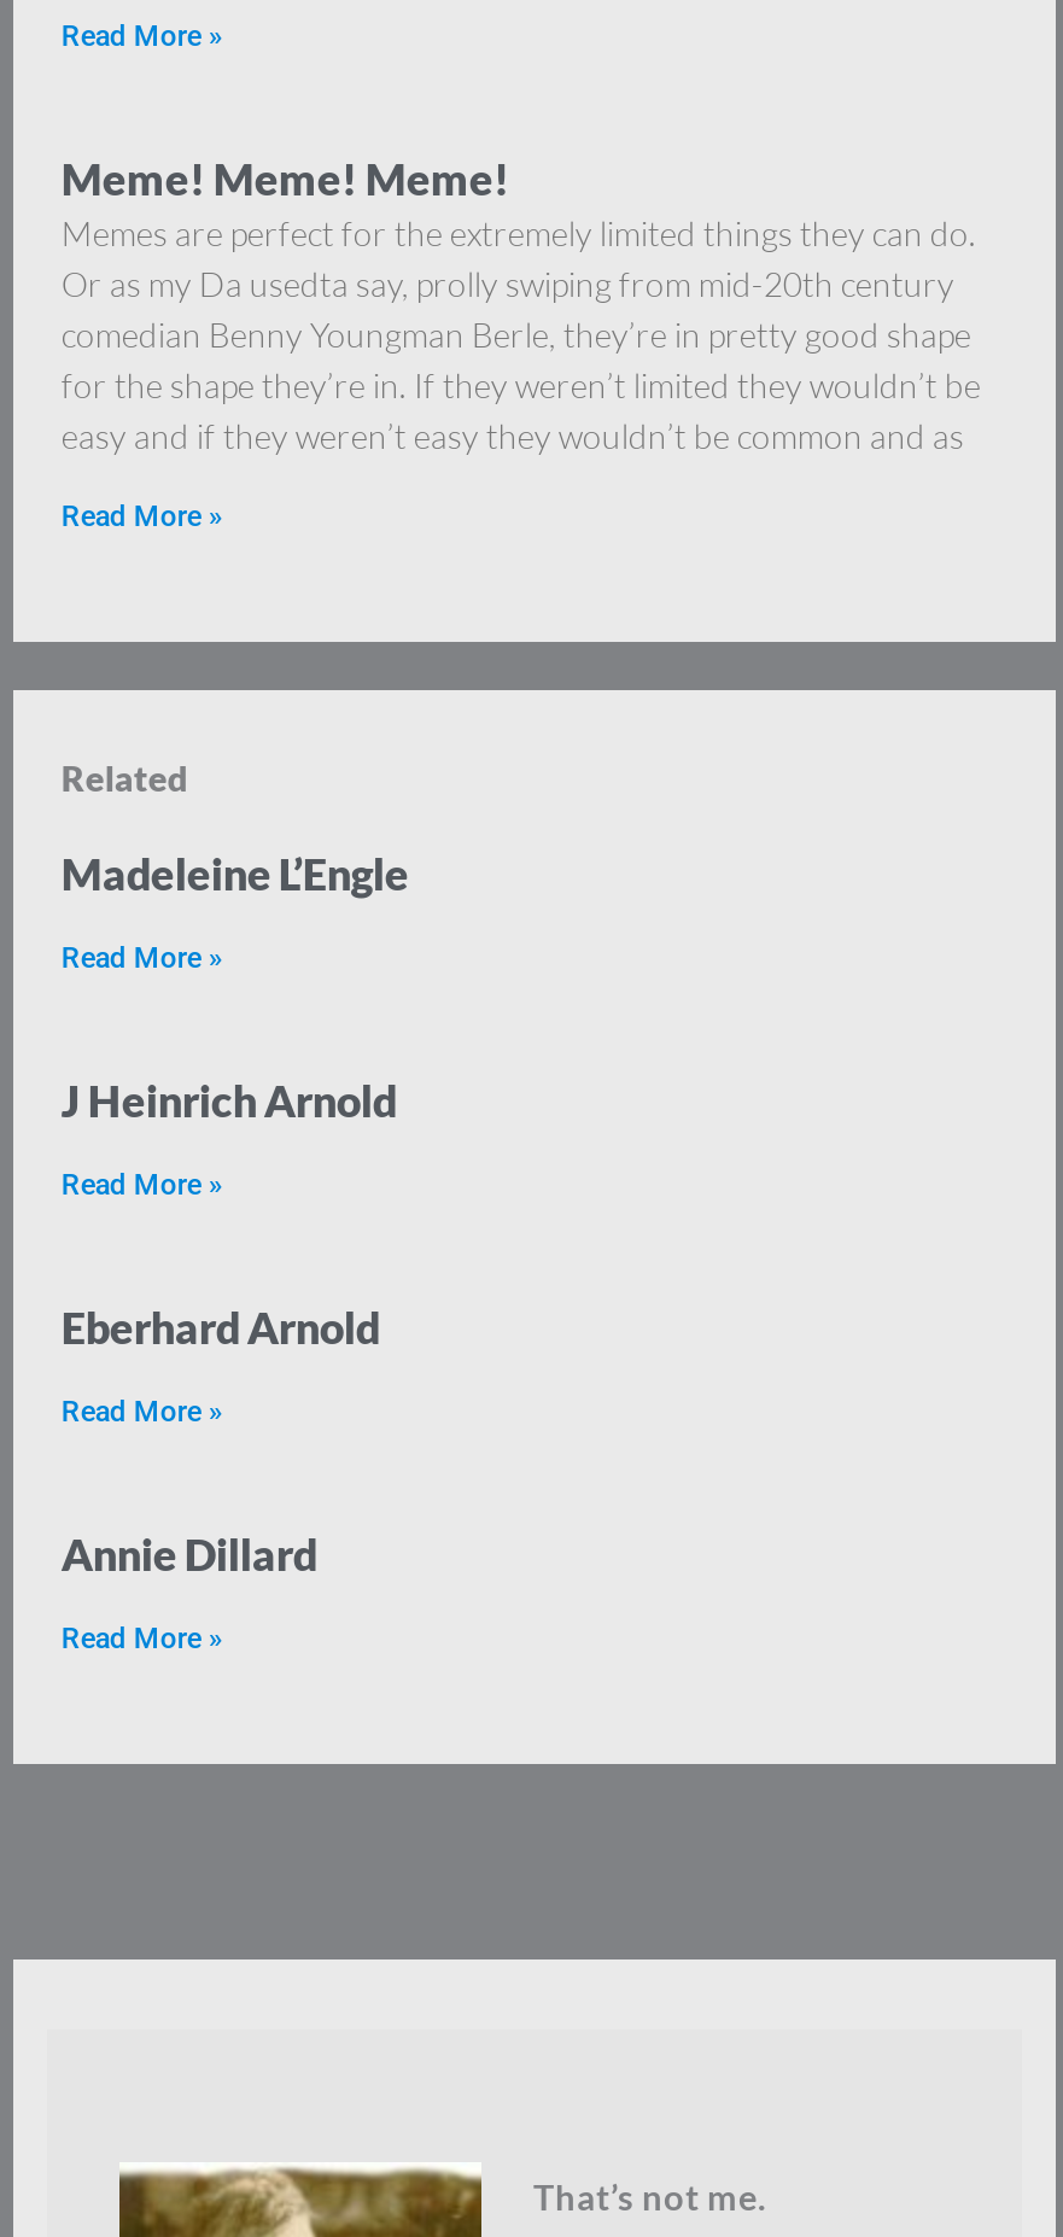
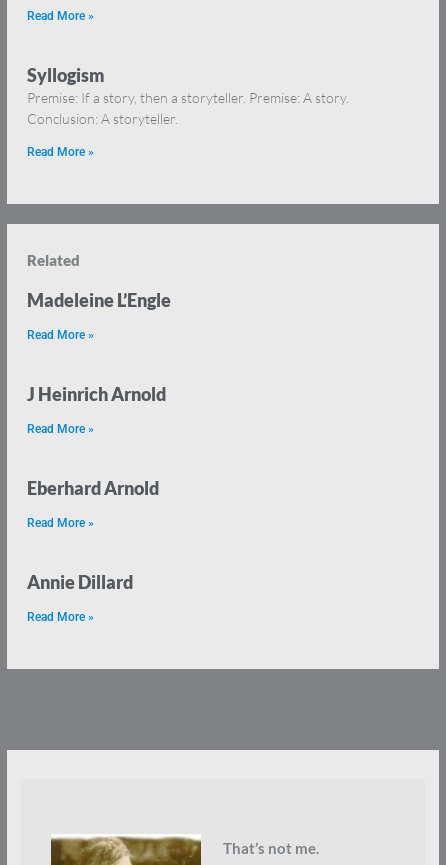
[61,153,981,457] Meme! Meme! Meme! | Memes are perfect for the extremely limited things they can do. | Or as my Da usedta say, prolly swiping from mid-20th century | comedian Benny Youngman Berle, they’re in pretty good shape | for the shape they’re in. If they weren’t limited they wouldn’t be | easy and if they weren’t easy they wouldn’t be common and as -> [27,64,349,127] Syllogism | Premise: If a story, then a storyteller. Premise: A story. | Conclusion: A storyteller.

